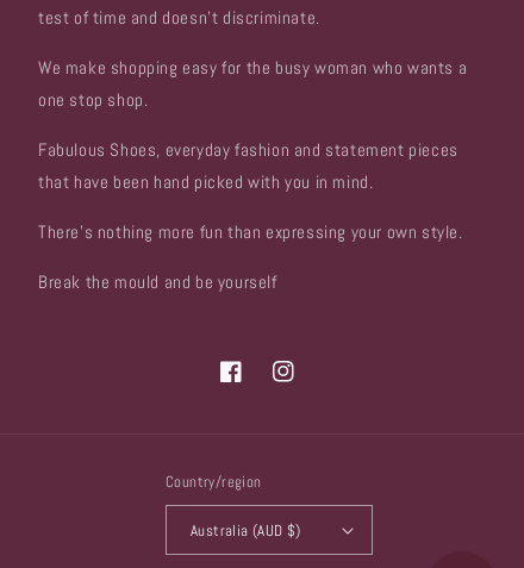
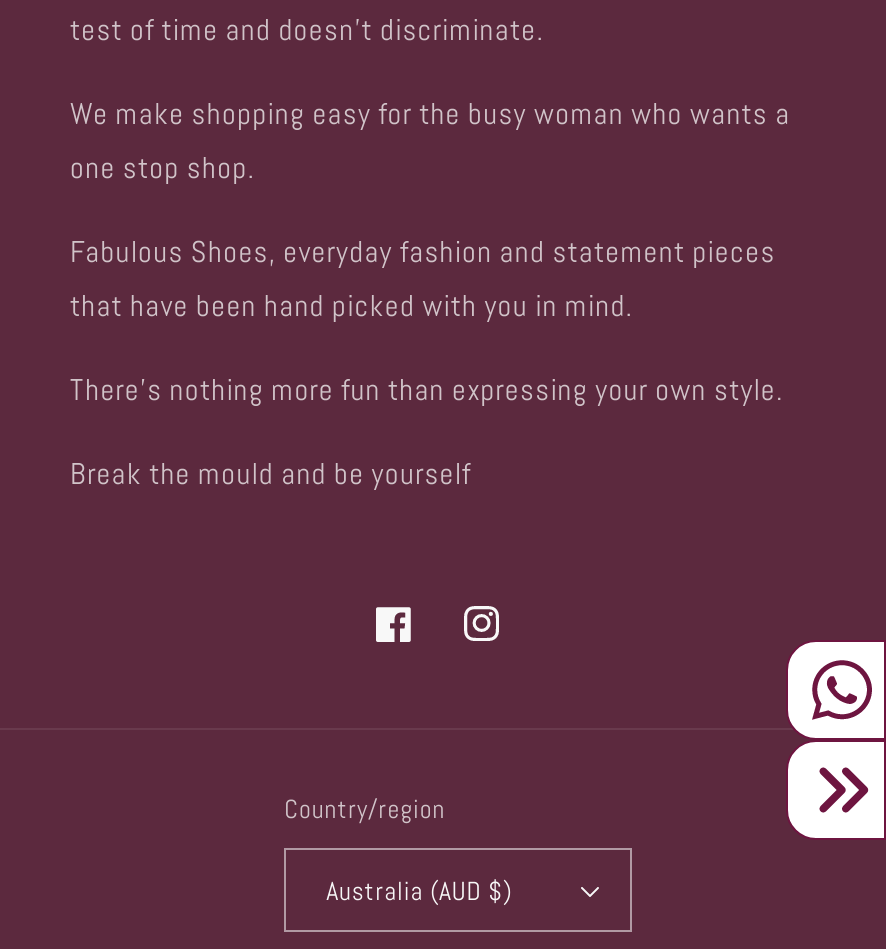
none -> [786,640,880,840] [image]

